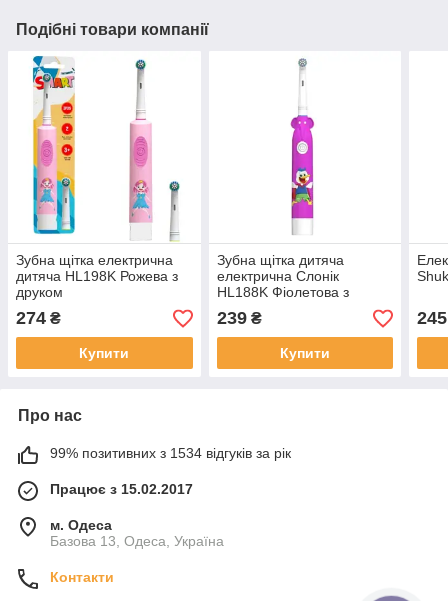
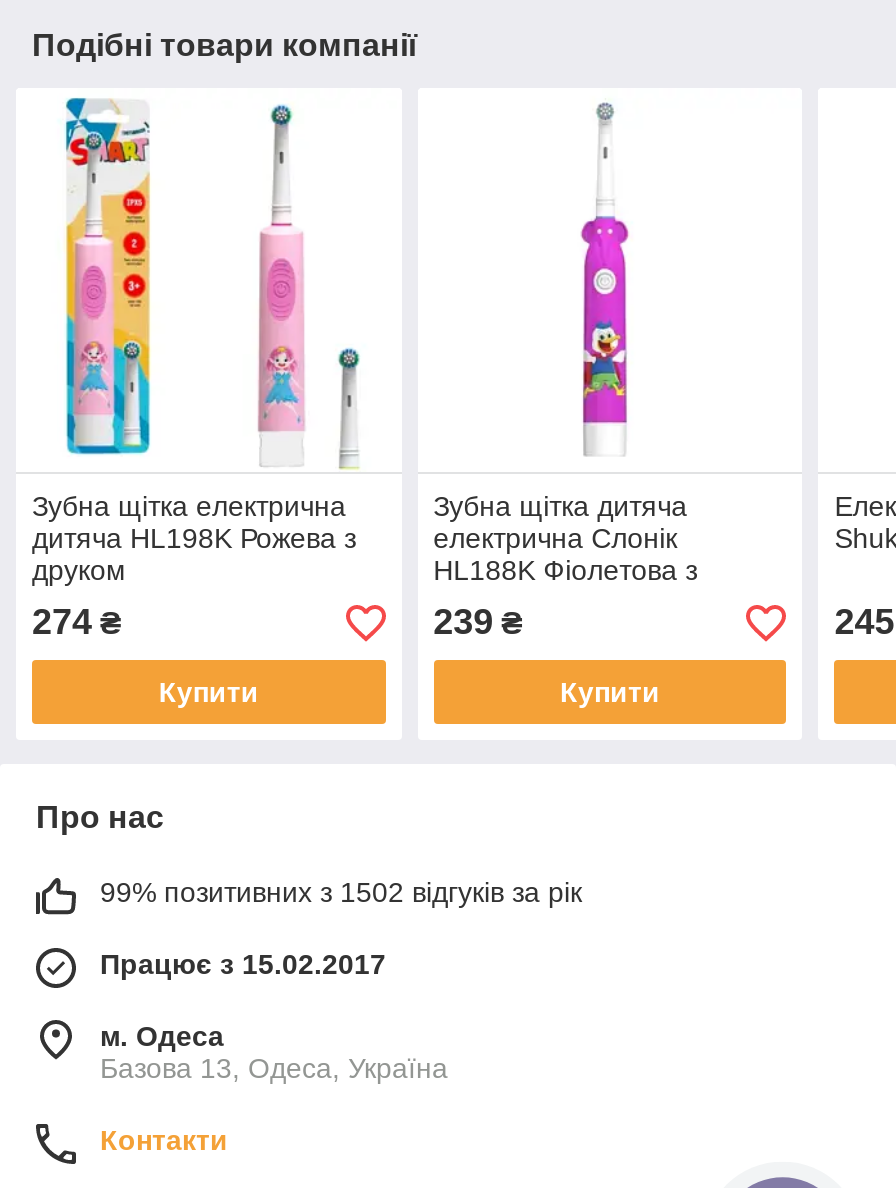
[50,445,291,461] 99% позитивних з 1534 відгуків за рік -> [100,877,582,909] 99% позитивних з 1502 відгуків за рік

